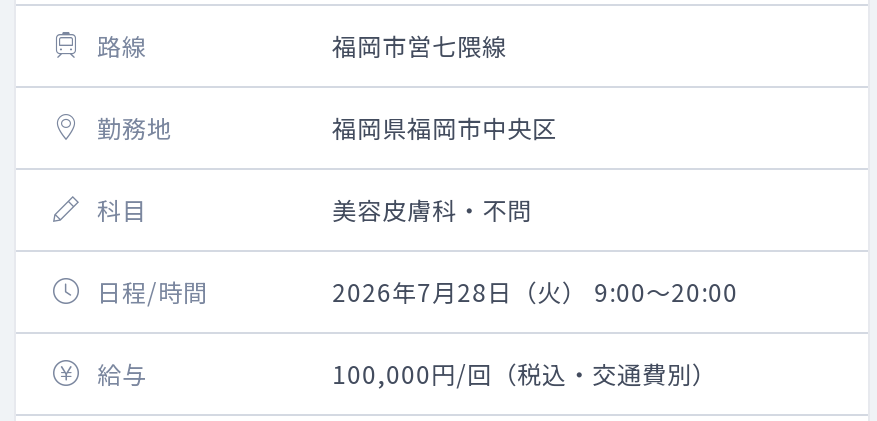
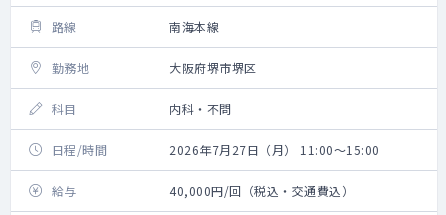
[332,28,507,62] 福岡市営七隈線 -> [169,18,219,35] 南海本線
[332,110,557,144] 福岡県福岡市中央区 -> [169,59,257,76] 大阪府堺市堺区
[332,192,532,226] 美容皮膚科・不問 -> [169,100,232,117] 内科・不問
[332,274,738,308] 2026年7月28日（火） 9:00～20:00 -> [169,141,380,158] 2026年7月27日（月） 11:00～15:00
[332,356,717,390] 100,000円/回（税込・交通費別） -> [169,182,354,199] 40,000円/回（税込・交通費込）

